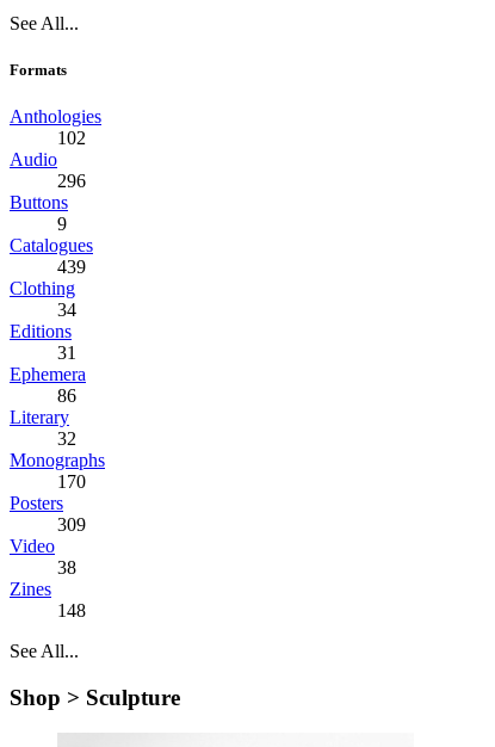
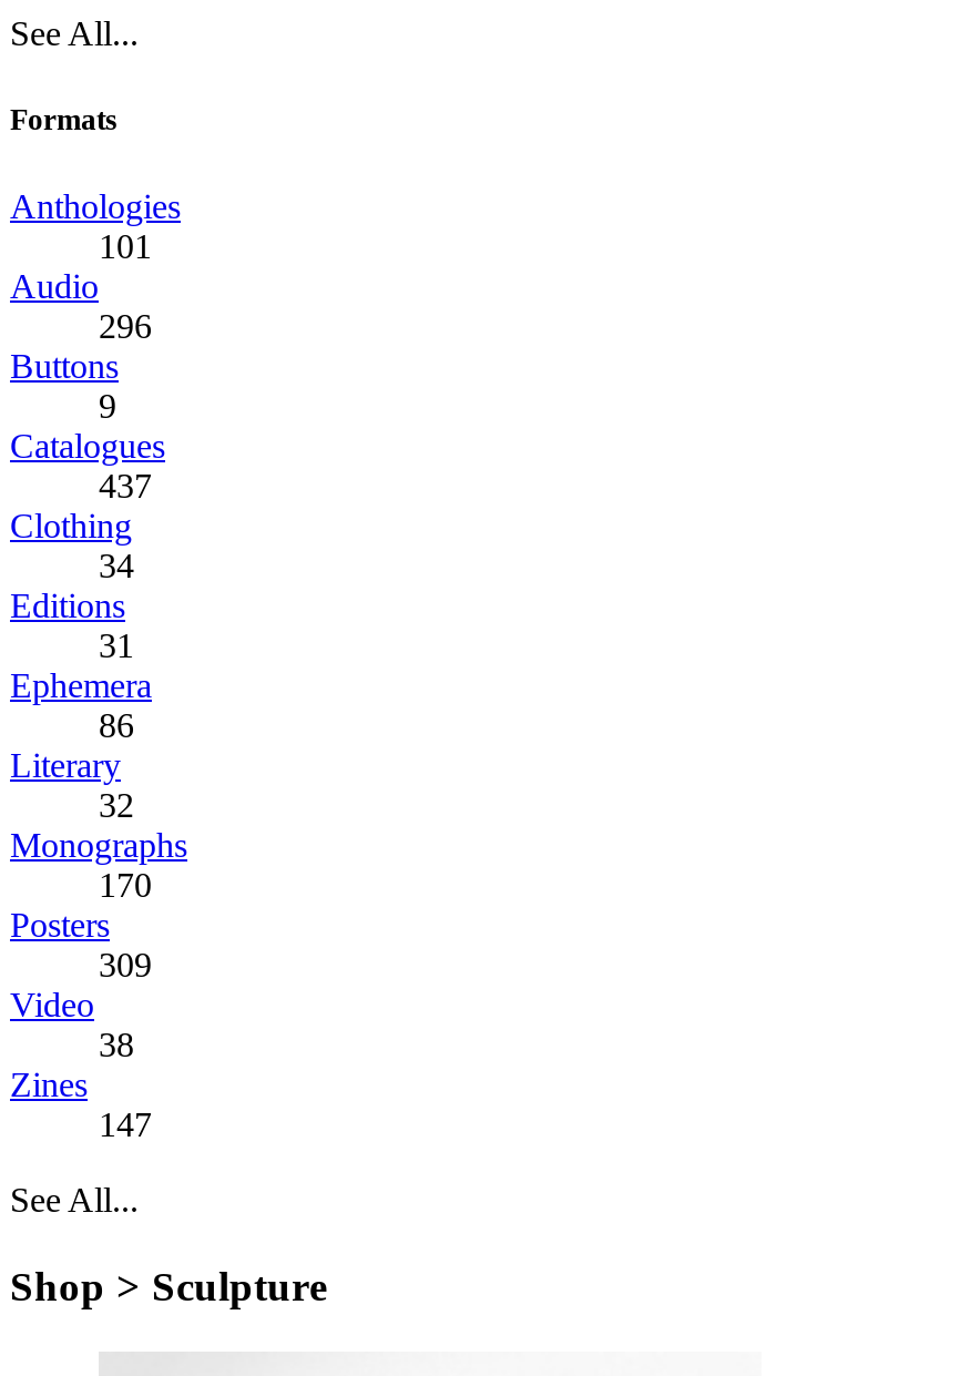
[57,128,86,148] 102 -> [99,227,152,265] 101
[57,257,86,277] 439 -> [99,467,152,504] 437
[57,600,86,621] 148 -> [99,1105,152,1143] 147

